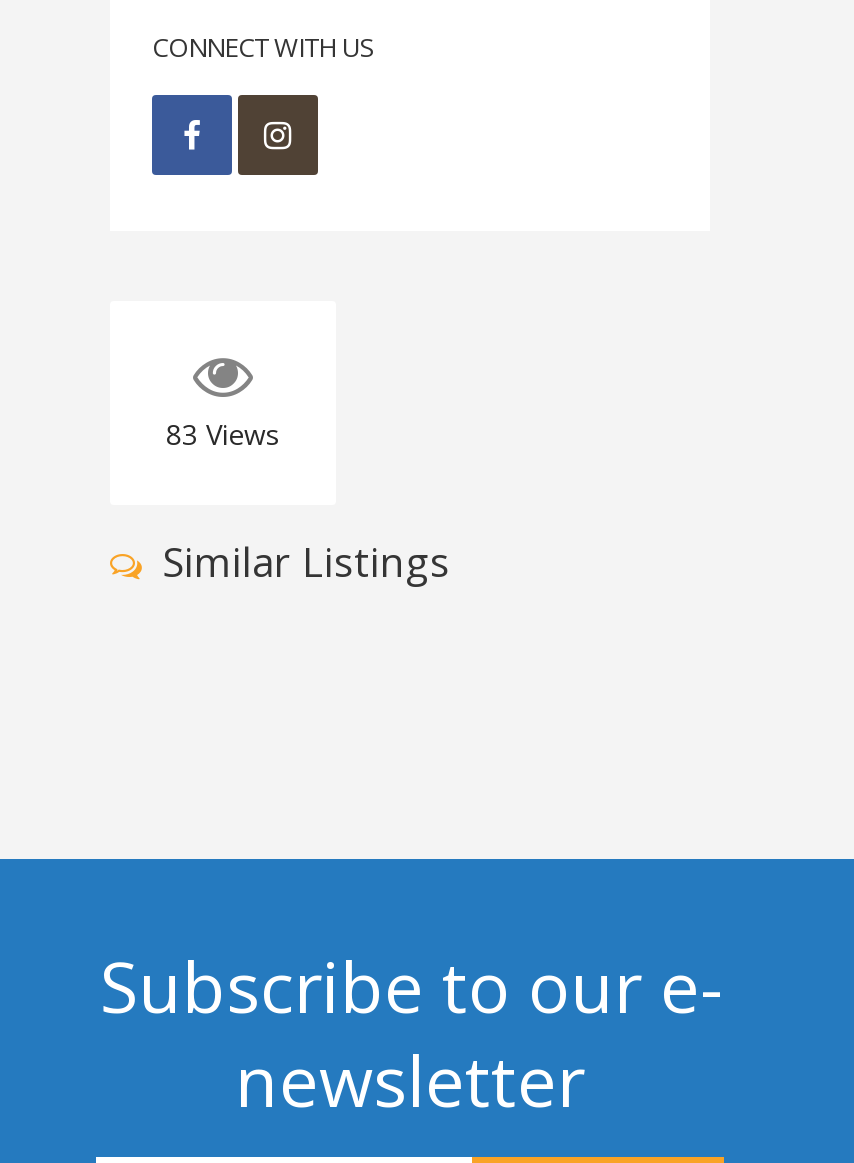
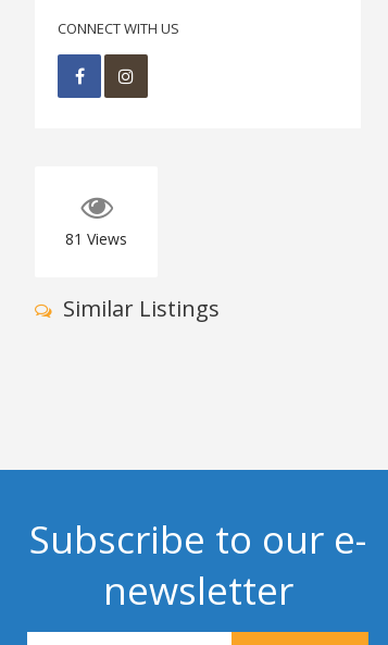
[166,415,280,453] 83 Views -> [65,228,127,249] 81 Views

